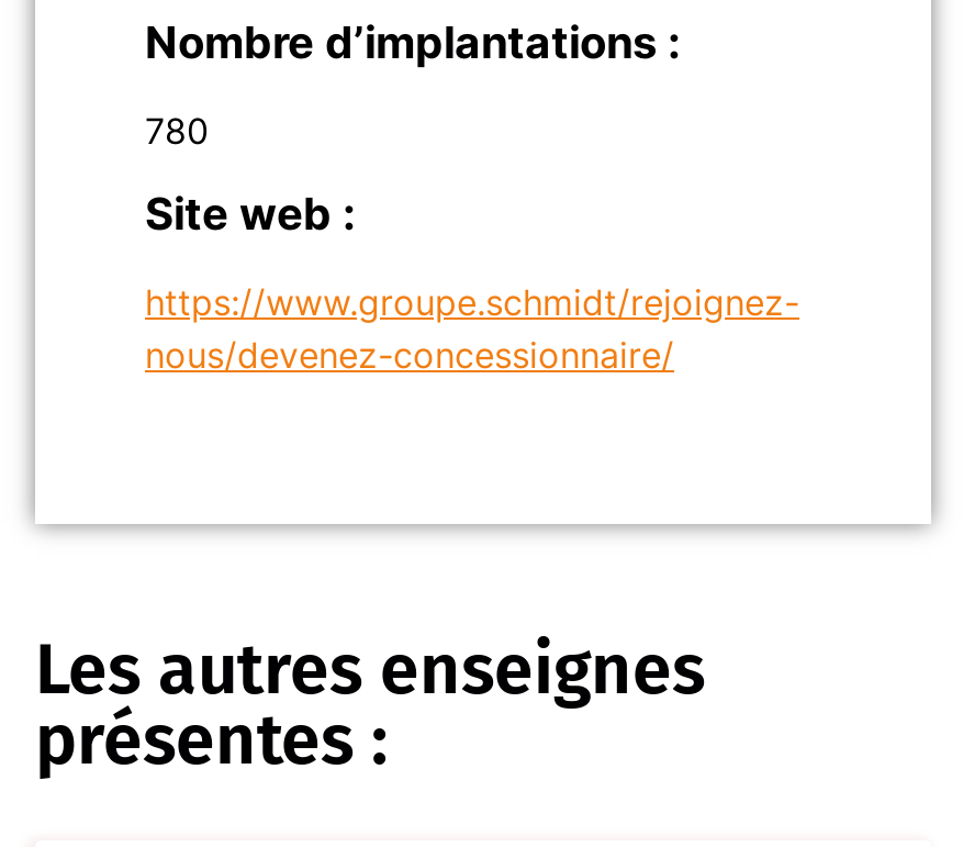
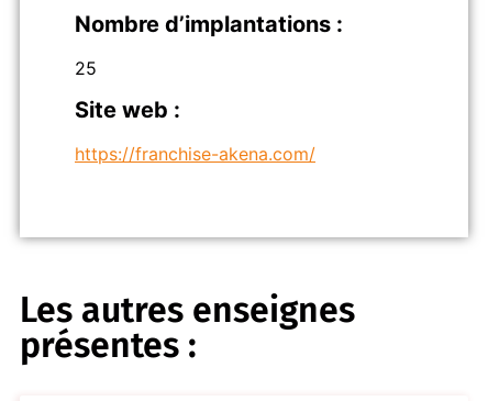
[145,109,209,153] 780 -> [75,57,97,79] 25
[145,281,799,378] https://www.groupe.schmidt/rejoignez- | nous/devenez-concessionnaire/ -> [75,143,315,165] https://franchise-akena.com/

